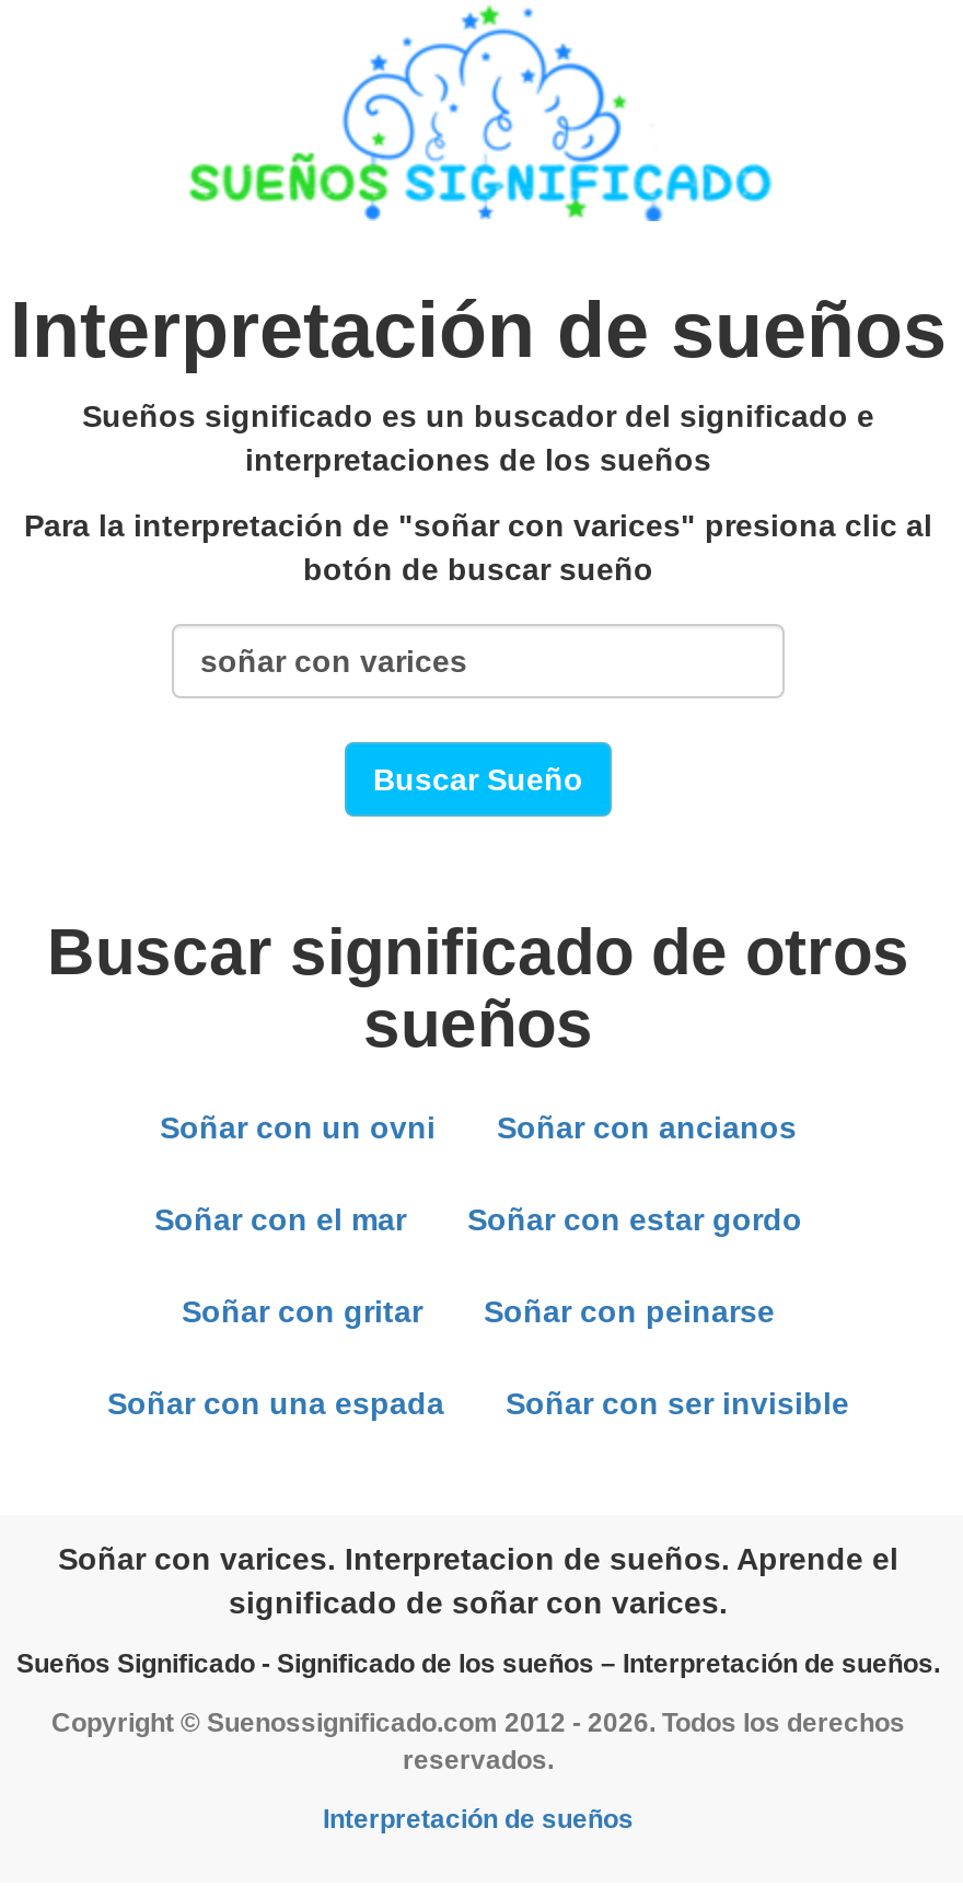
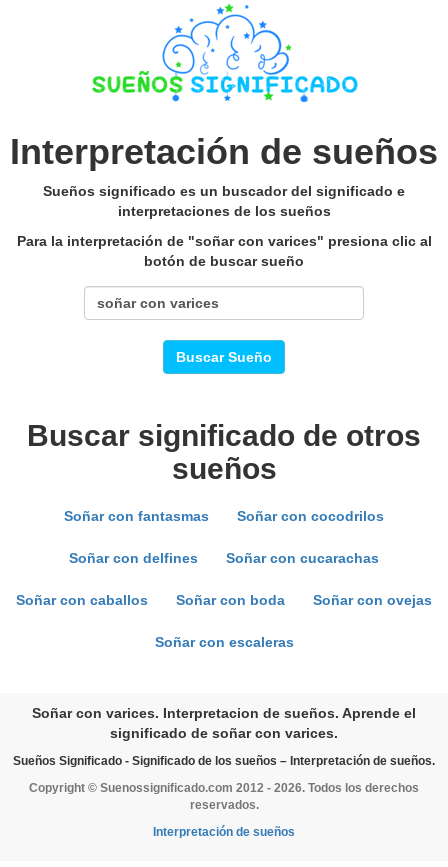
[160,1110,797,1145] Soñar con un ovni | Soñar con ancianos -> [64,508,384,524] Soñar con fantasmas | Soñar con cocodrilos
[154,1202,802,1237] Soñar con el mar | Soñar con estar gordo -> [69,550,379,566] Soñar con delfines | Soñar con cucarachas
[182,1294,775,1329] Soñar con gritar | Soñar con peinarse -> [16,592,432,608] Soñar con caballos | Soñar con boda | Soñar con ovejas
[107,1386,849,1421] Soñar con una espada | Soñar con ser invisible -> [154,634,293,650] Soñar con escaleras

